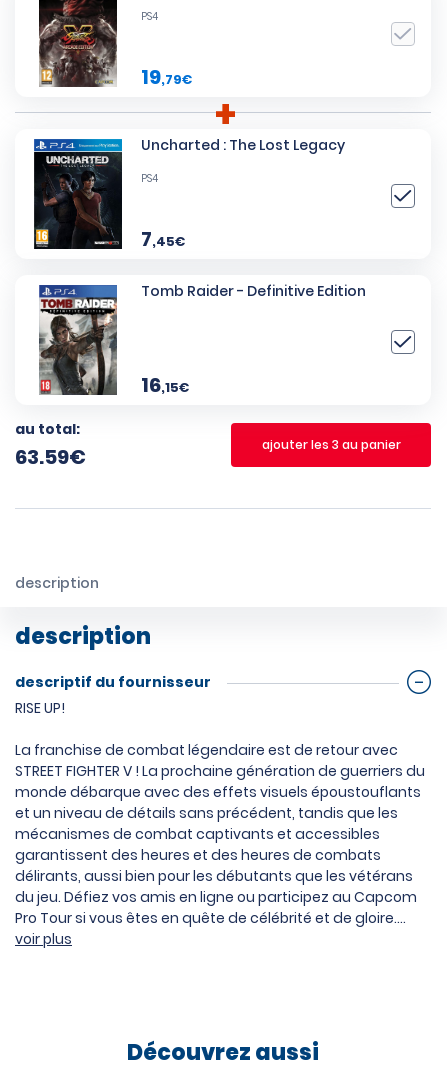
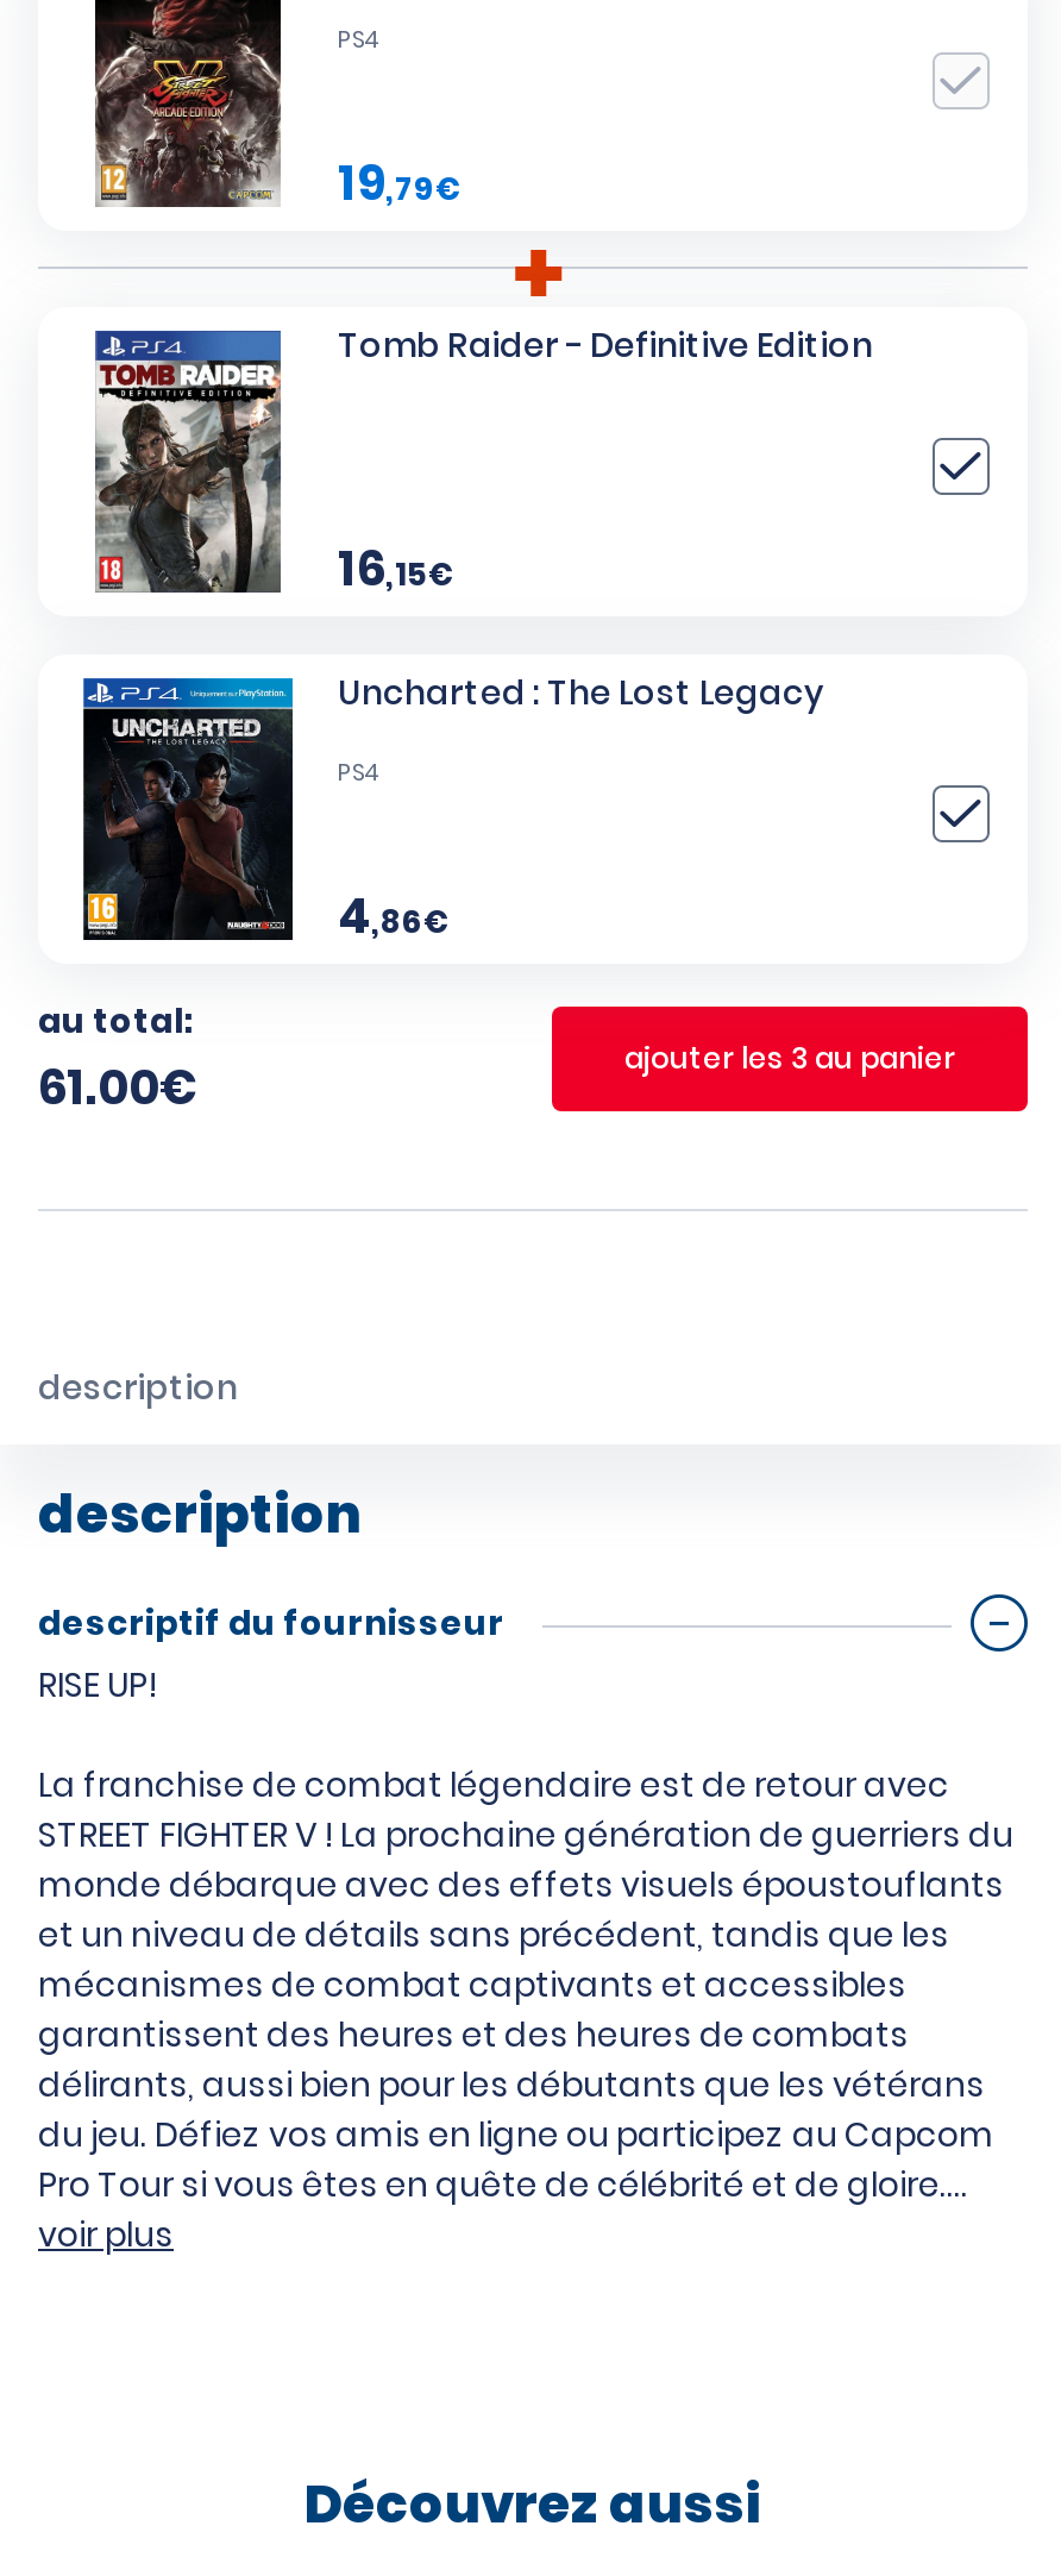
moved [33,135,345,250] -> [81,669,823,942]: [image] | Uncharted : The Lost Legacy | PS4
[141,225,185,253] 7,45€ -> [338,883,447,949] 4,86€
moved [38,281,366,399] -> [93,321,873,602]: [image] | Tomb Raider - Definitive Edition | 16,15€
[15,443,86,471] 63.59€ -> [38,1054,200,1121] 61.00€

